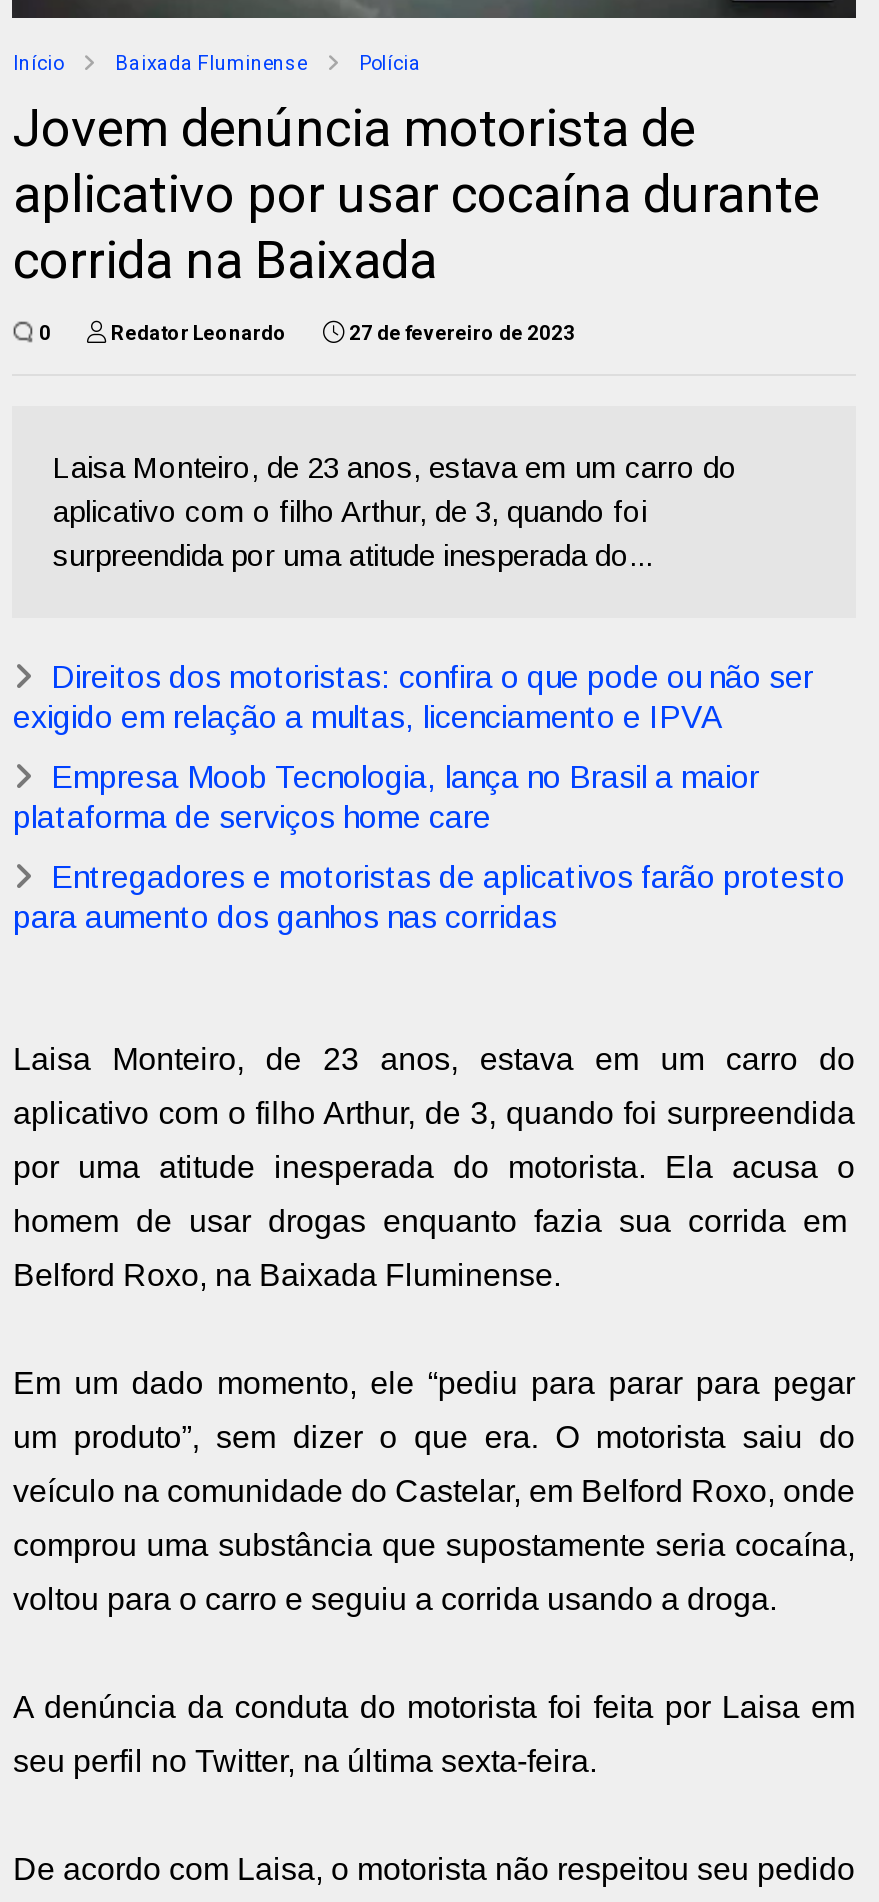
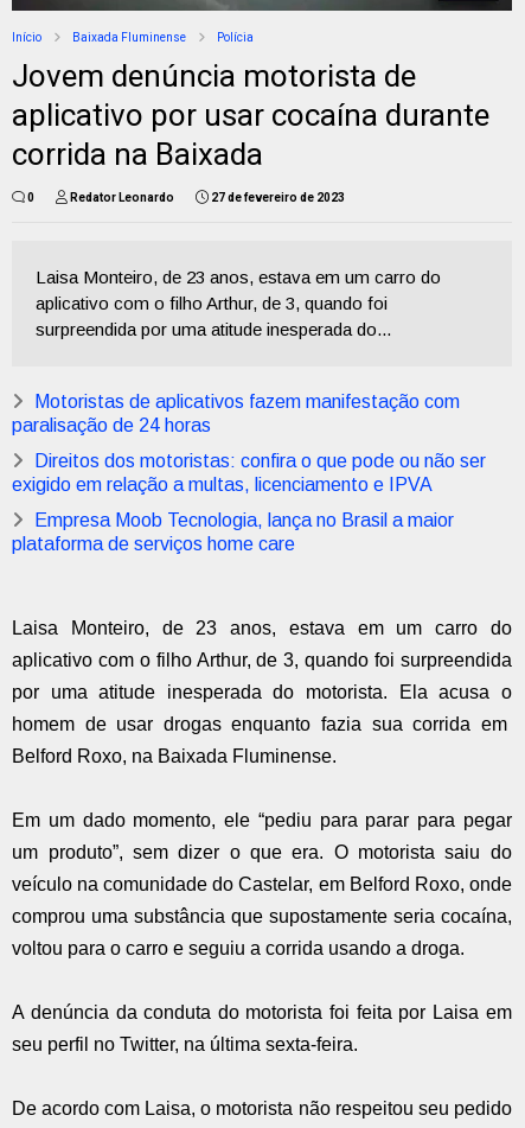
none -> [12,392,460,435] Motoristas de aplicativos fazem manifestação com | paralisação de 24 horas
moved [13,660,813,834] -> [12,451,486,554]: Direitos dos motoristas: confira o que pode ou não ser | exigido em relação a multas, licenciamento e IPVA | Empresa Moob Tecnologia, lança no Brasil a maior | plataforma de serviços home care
[13,860,845,934] Entregadores e motoristas de aplicativos farão protesto | para aumento dos ganhos nas corridas -> none

